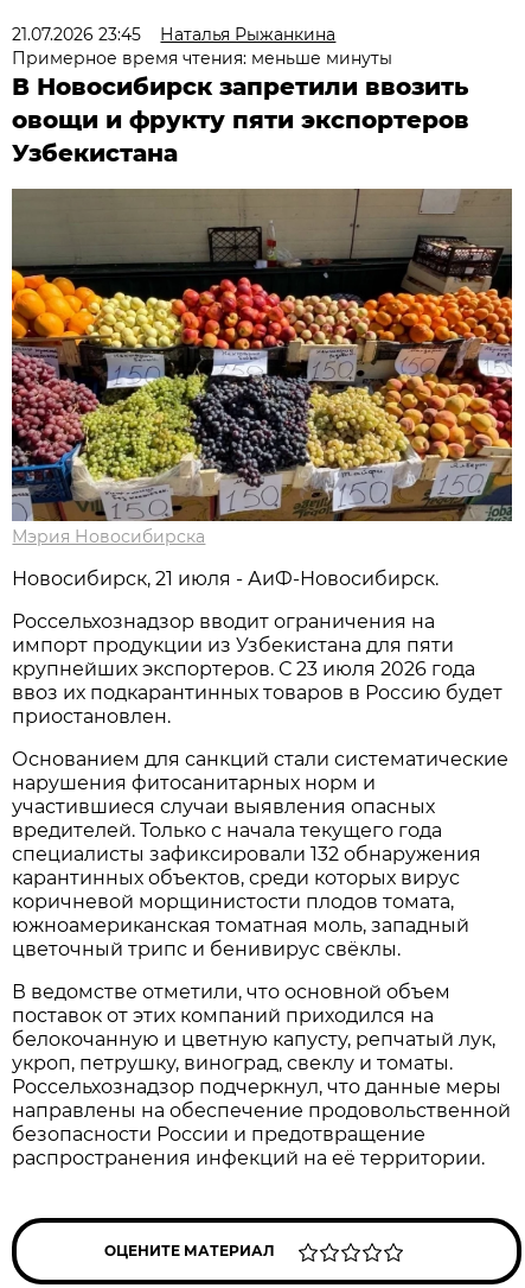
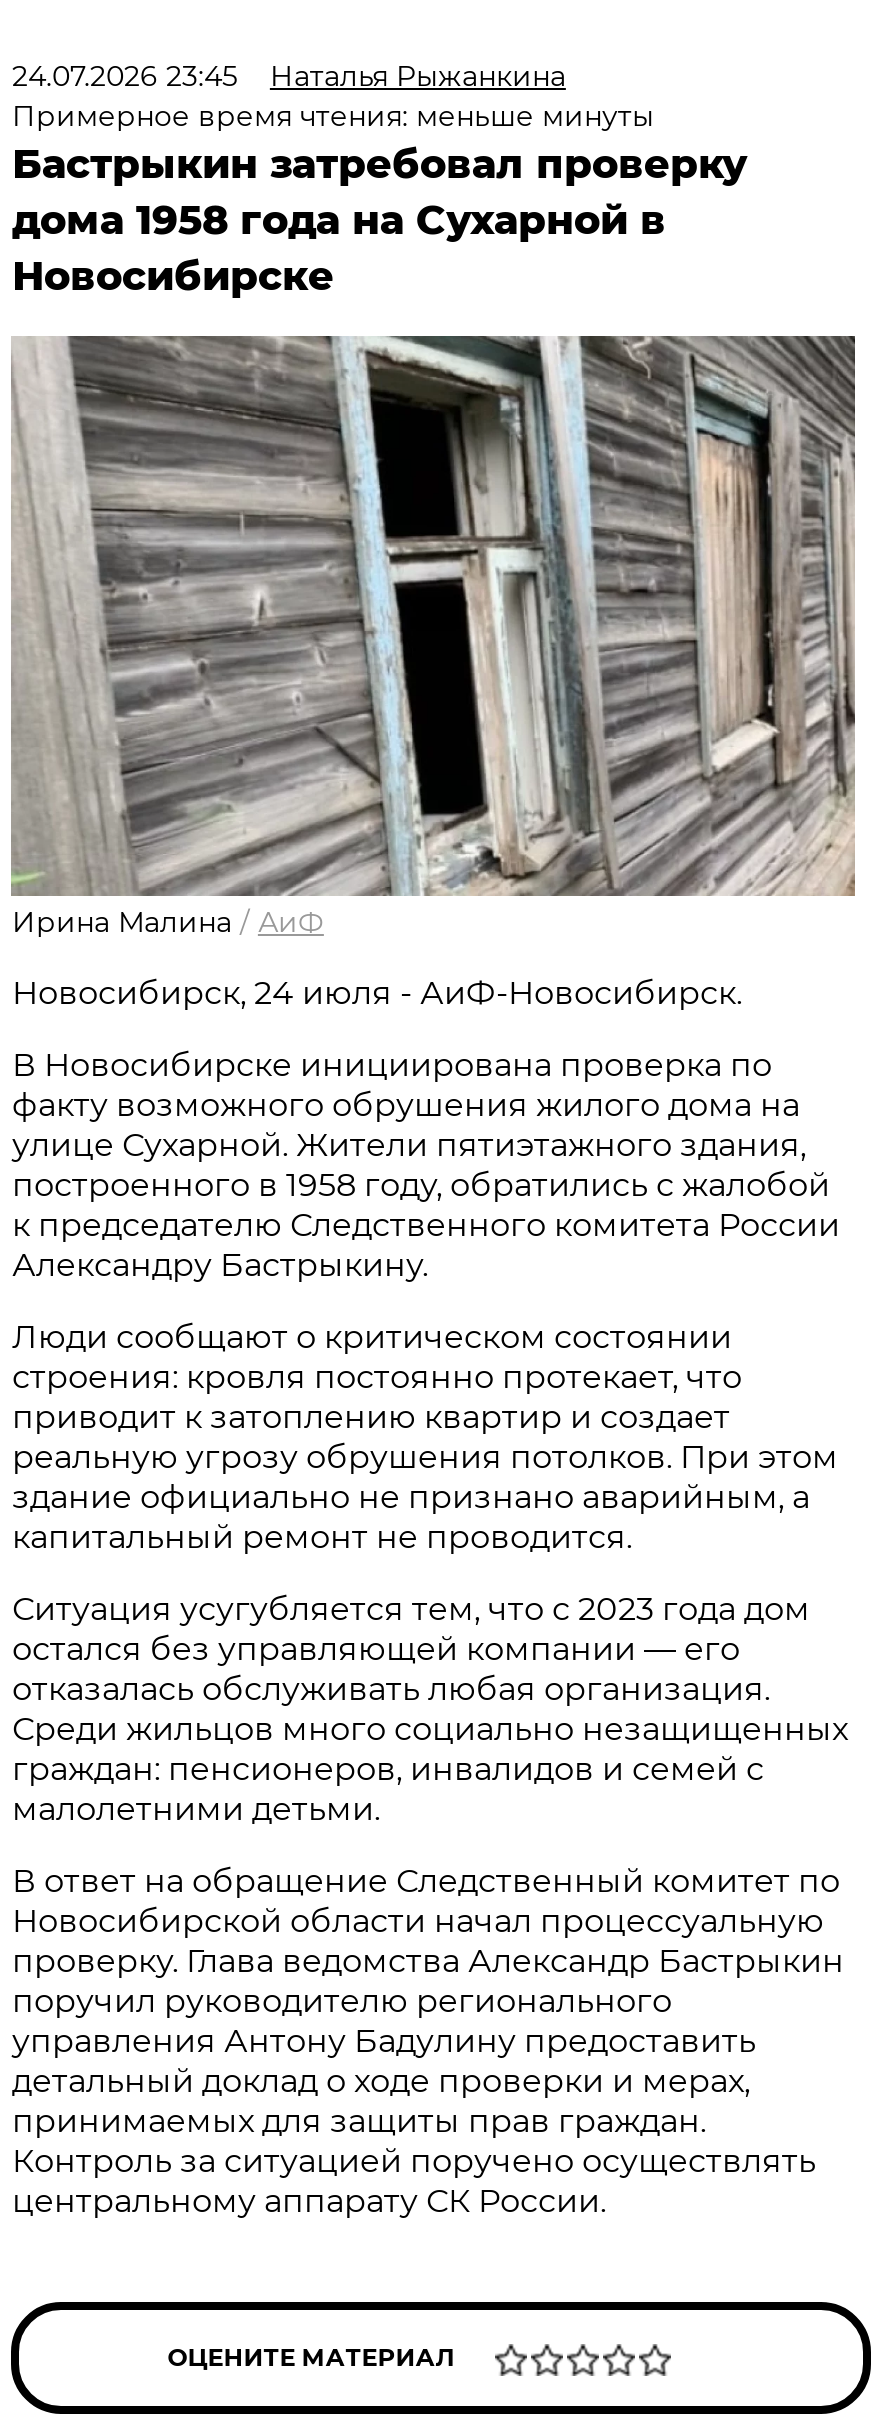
[12,24,336,45] 21.07.2026 23:45 Наталья Рыжанкина -> [12,58,566,94] 24.07.2026 23:45 Наталья Рыжанкина
[12,72,470,167] В Новосибирск запретили ввозить | овощи и фрукту пяти экспортеров | Узбекистана -> [12,140,748,300] Бастрыкин затребовал проверку | дома 1958 года на Сухарной в | Новосибирске
[11,188,513,1169] [image] | Мэрия Новосибирска | Новосибирск, 21 июля - АиФ-Новосибирск. | Россельхознадзор вводит ограничения на | импорт продукции из Узбекистана для пяти | крупнейших экспортеров. С 23 июля 2026 года | ввоз их подкарантинных товаров в Россию будет | приостановлен. | Основанием для санкций стали систематические | нарушения фитосанитарных норм и | участившиеся случаи выявления опасных | вредителей. Только с начала текущего года | специалисты зафиксировали 132 обнаружения | карантинных объектов, среди которых вирус | коричневой морщинистости плодов томата, | южноамериканская томатная моль, западный | цветочный трипс и бенивирус свёклы. | В ведомстве отметили, что основной объем | поставок от этих компаний приходился на | белокочанную и цветную капусту, репчатый лук, | укроп, петрушку, виноград, свеклу и томаты. | Россельхознадзор подчеркнул, что данные меры | направлены на обеспечение продовольственной | безопасности России и предотвращение | распространения инфекций на её территории. -> [11,336,855,2220] [image] | Ирина Малина / АиФ | Новосибирск, 24 июля - АиФ-Новосибирск. | В Новосибирске инициирована проверка по | факту возможного обрушения жилого дома на | улице Сухарной. Жители пятиэтажного здания, | построенного в 1958 году, обратились с жалобой | к председателю Следственного комитета России | Александру Бастрыкину. | Люди сообщают о критическом состоянии | строения: кровля постоянно протекает, что | приводит к затоплению квартир и создает | реальную угрозу обрушения потолков. При этом | здание официально не признано аварийным, а | капитальный ремонт не проводится. | Ситуация усугубляется тем, что с 2023 года дом | остался без управляющей компании — его | отказалась обслуживать любая организация. | Среди жильцов много социально незащищенных | граждан: пенсионеров, инвалидов и семей с | малолетними детьми. | В ответ на обращение Следственный комитет по | Новосибирской области начал процессуальную | проверку. Глава ведомства Александр Бастрыкин | поручил руководителю регионального | управления Антону Бадулину предоставить | детальный доклад о ходе проверки и мерах, | принимаемых для защиты прав граждан. | Контроль за ситуацией поручено осуществлять | центральному аппарату СК России.

